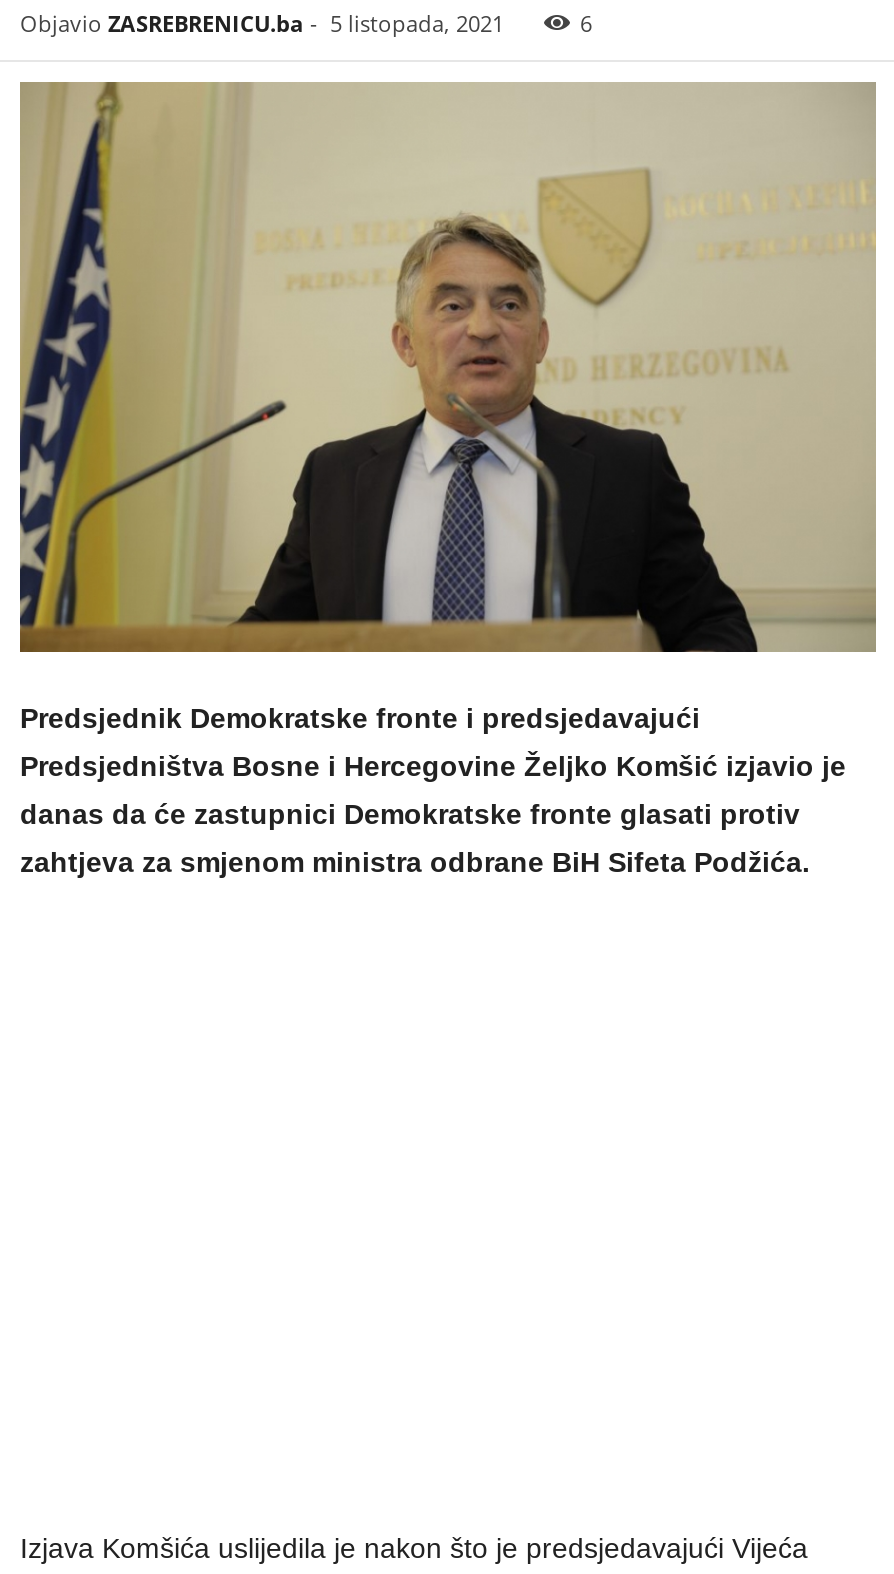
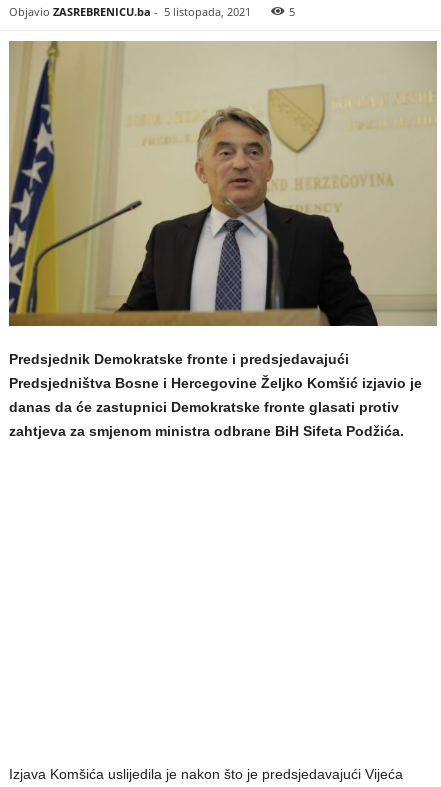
[580,8,592,38] 6 -> [289,4,295,19] 5

